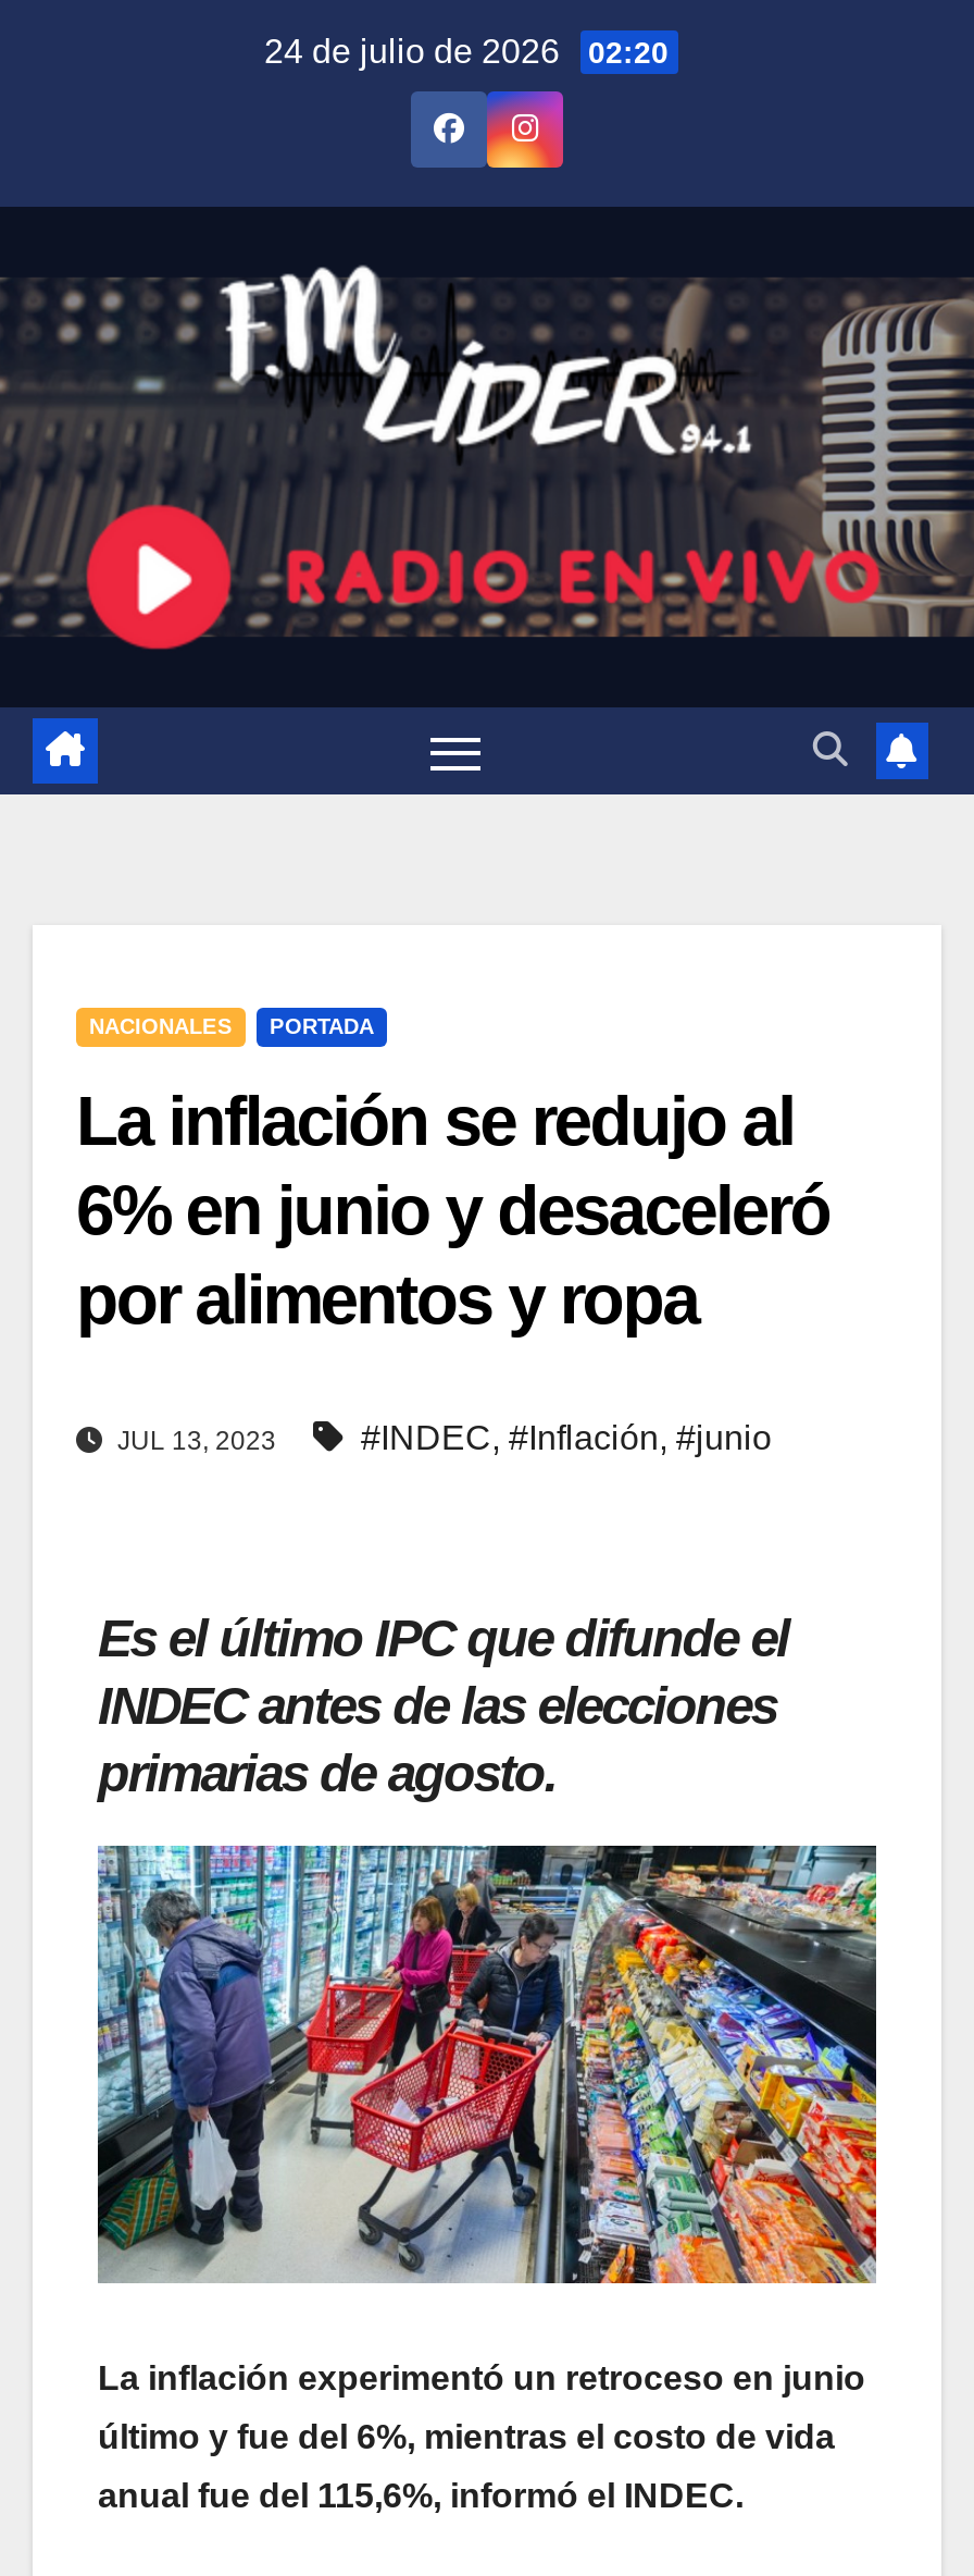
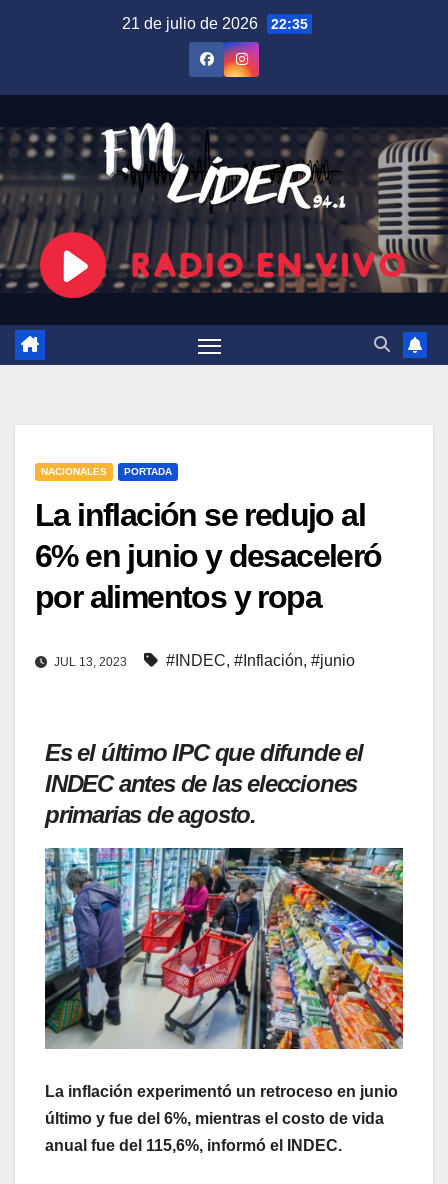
[264,33,669,70] 24 de julio de 2026 02:20 -> [121,15,307,32] 21 de julio de 2026 22:35

